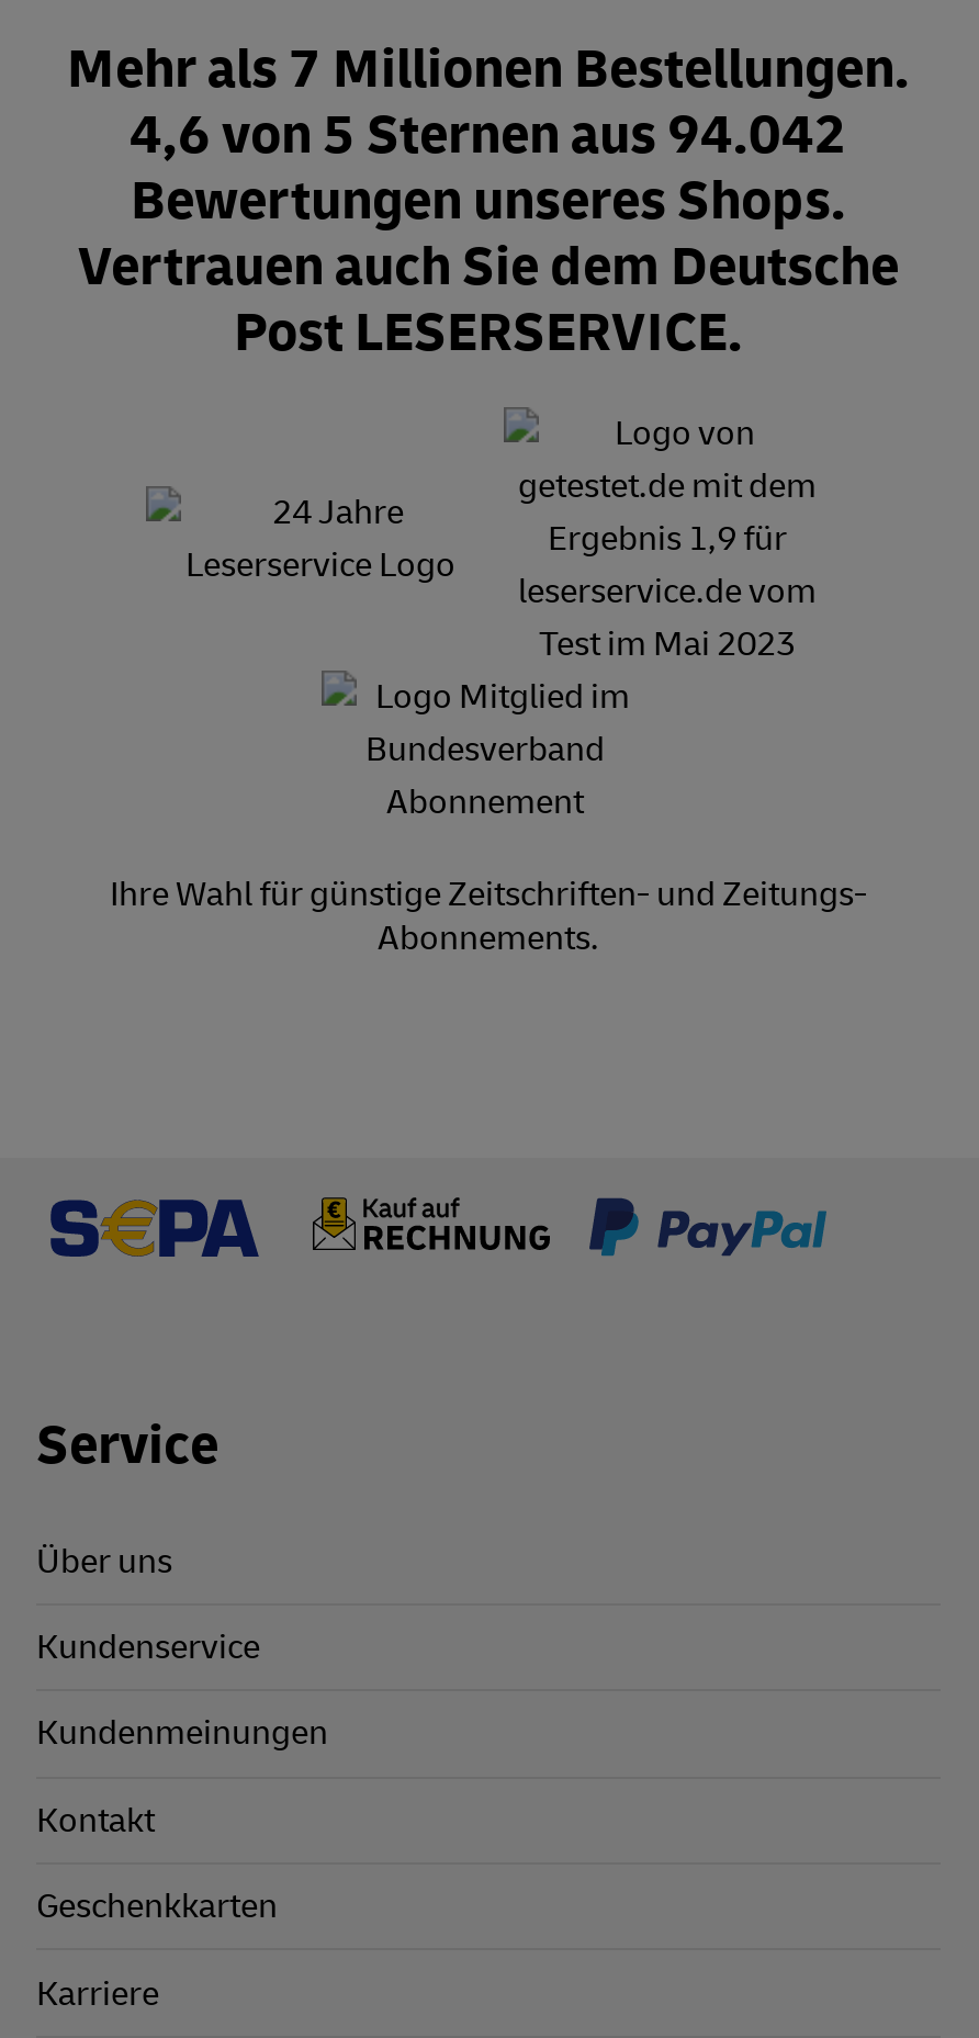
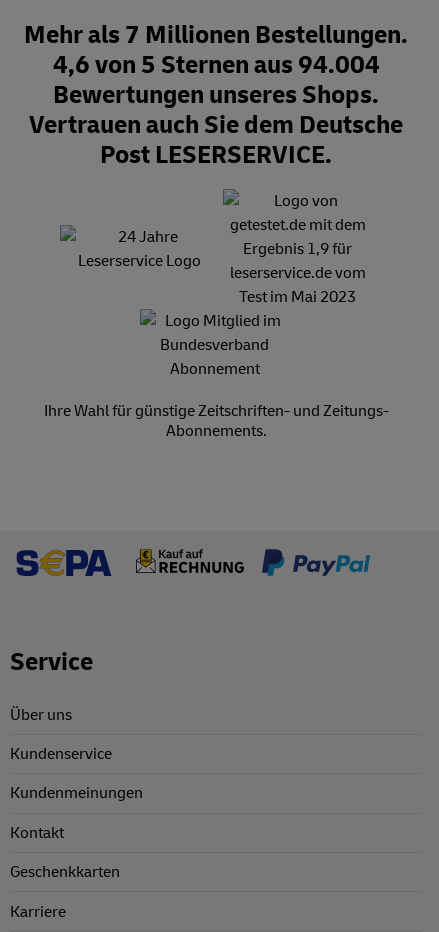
[130,101,847,169] 4,6 von 5 Sternen aus 94.042 -> [52,49,379,80] 4,6 von 5 Sternen aus 94.004

